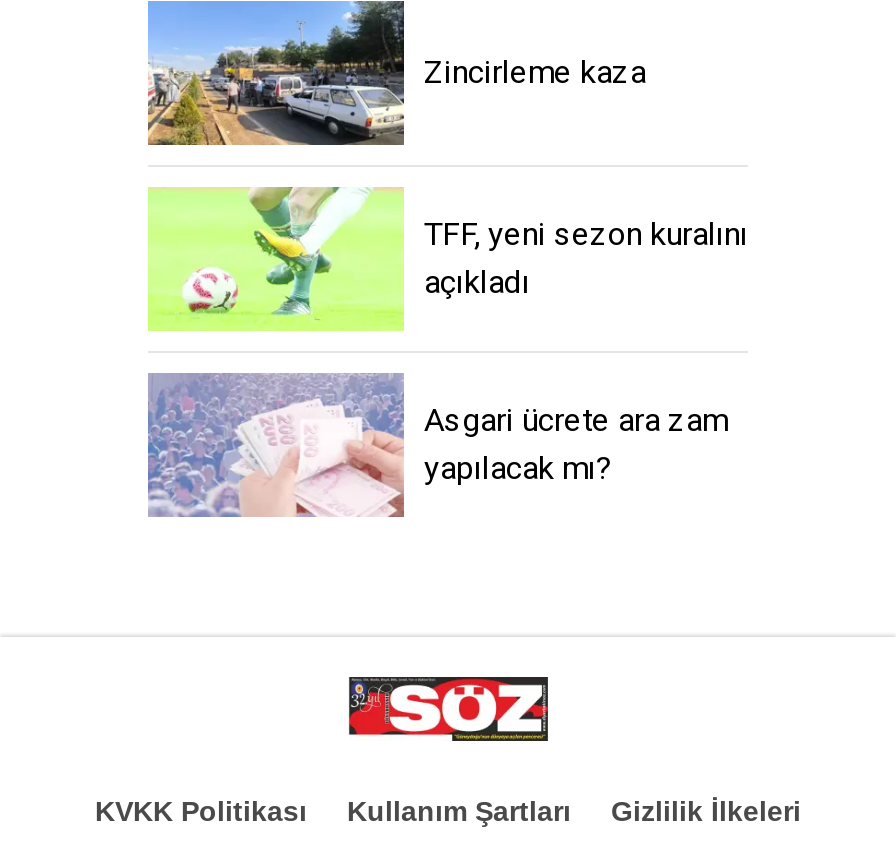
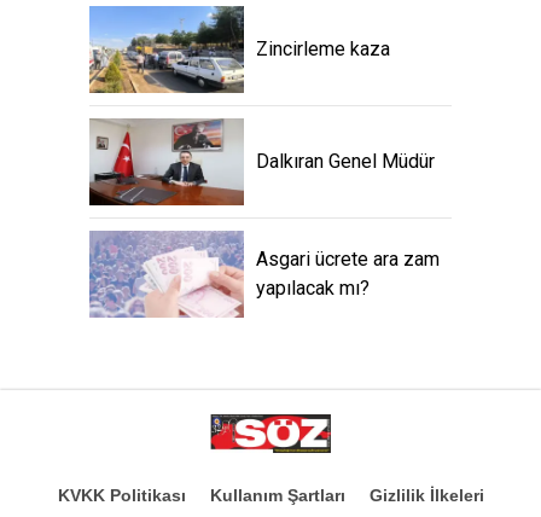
[146,187,748,333] [image] | TFF, yeni sezon kuralını | açıkladı -> [88,118,435,207] [image] | Dalkıran Genel Müdür

